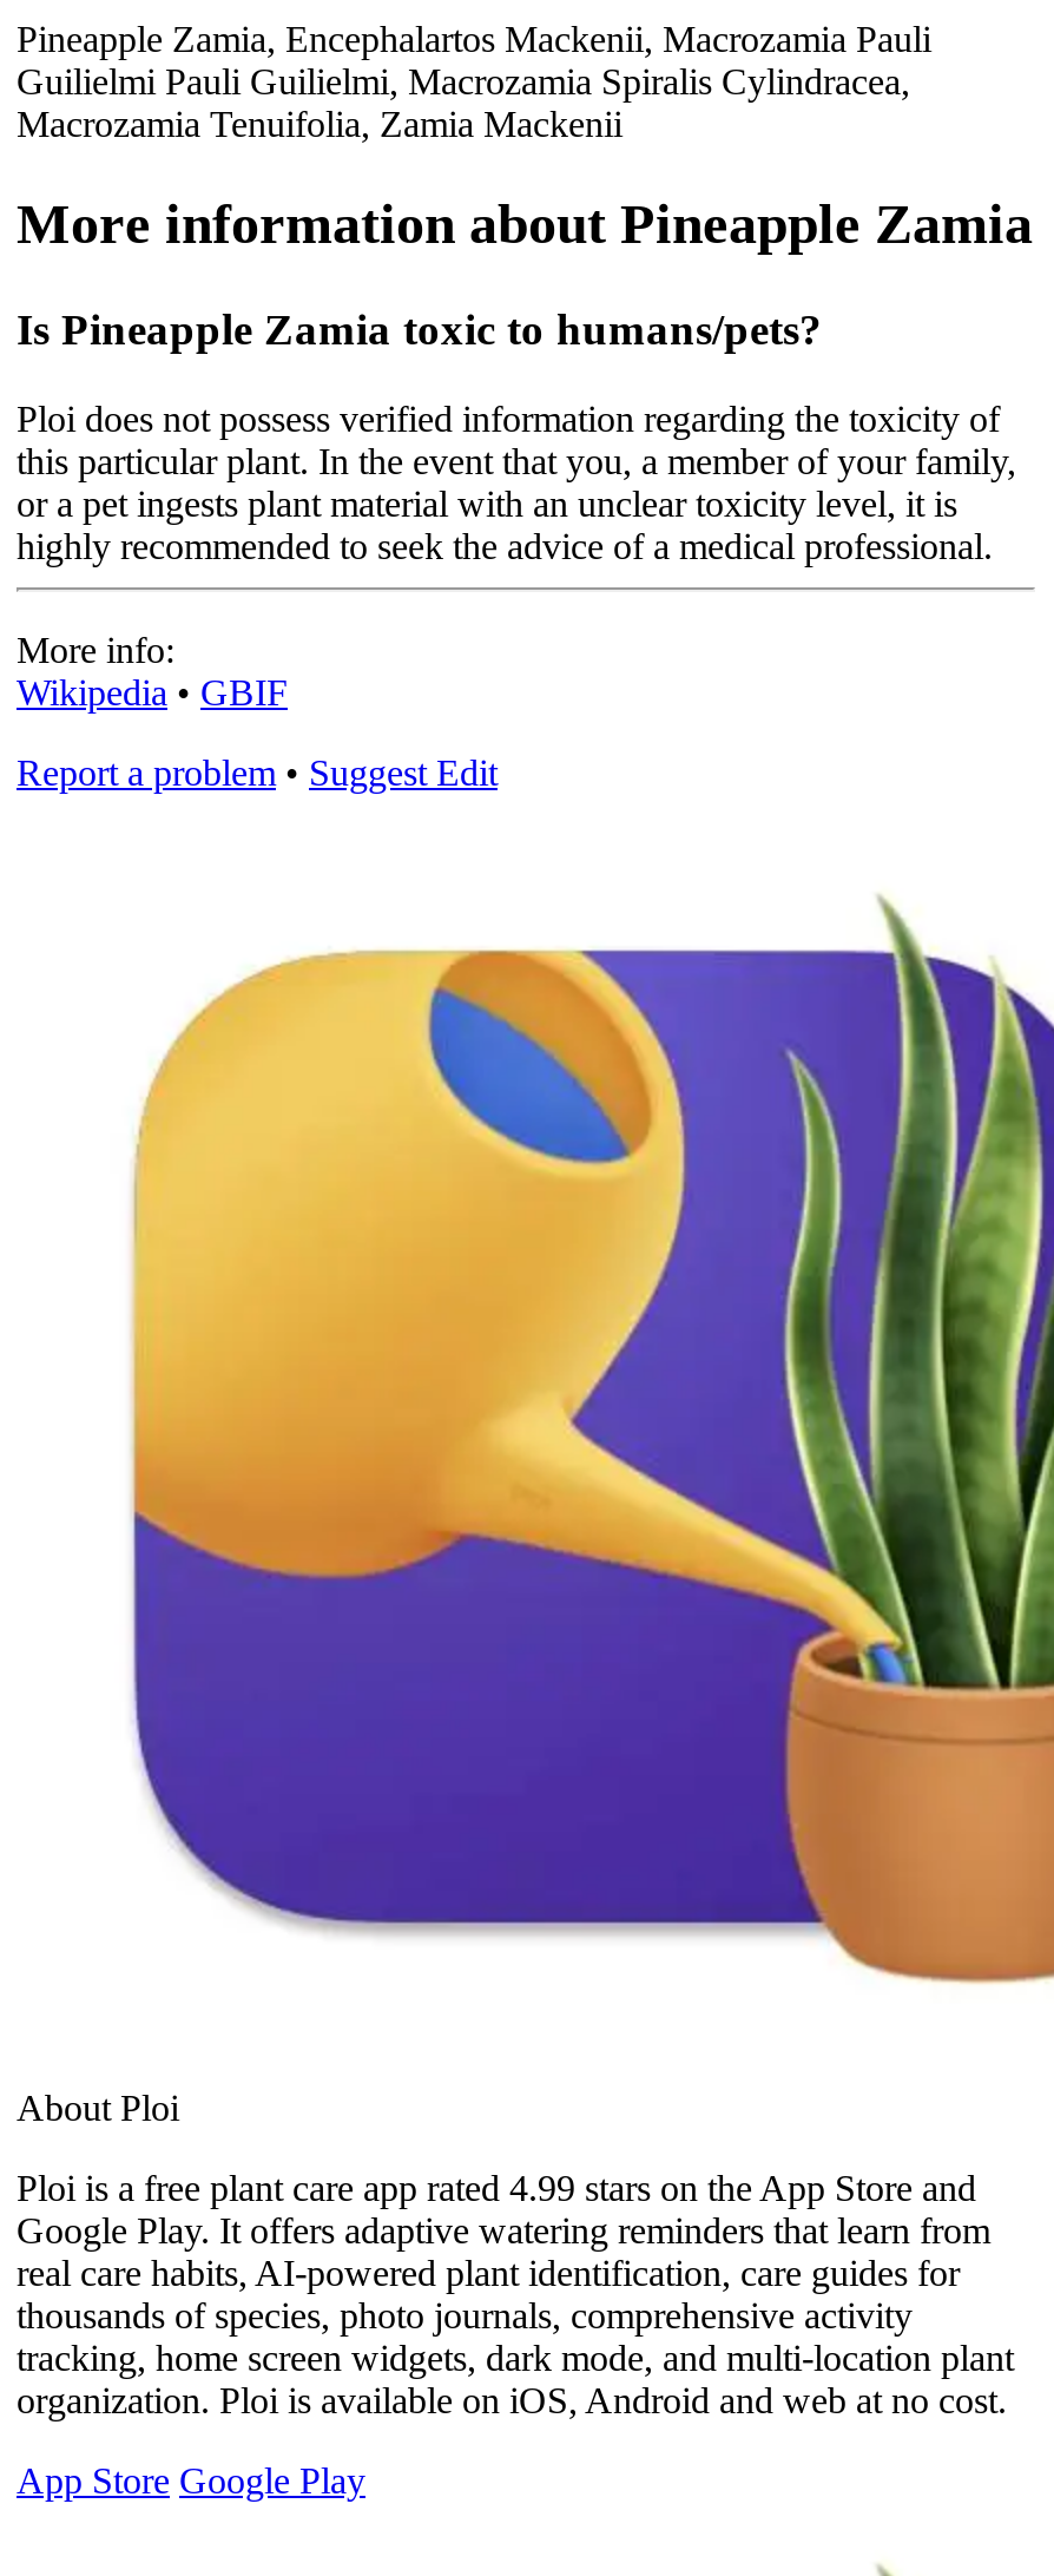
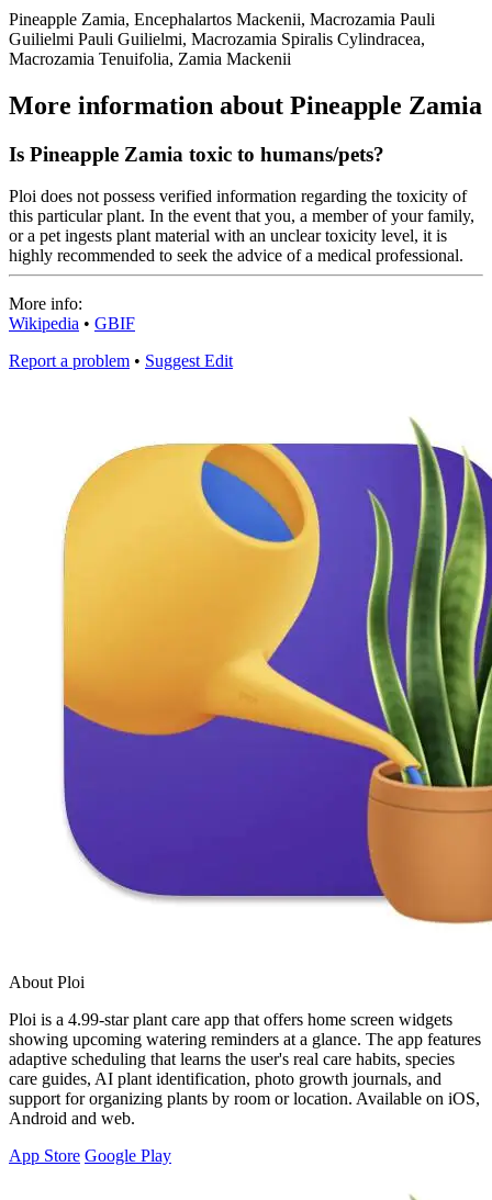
[17,2169,1014,2421] Ploi is a free plant care app rated 4.99 stars on the App Store and | Google Play. It offers adaptive watering reminders that learn from | real care habits, AI-powered plant identification, care guides for | thousands of species, photo journals, comprehensive activity | tracking, home screen widgets, dark mode, and multi-location plant | organization. Ploi is available on iOS, Android and web at no cost. -> [9,1011,481,1128] Ploi is a 4.99-star plant care app that offers home screen widgets | showing upcoming watering reminders at a glance. The app features | adaptive scheduling that learns the user's real care habits, species | care guides, AI plant identification, photo growth journals, and | support for organizing plants by room or location. Available on iOS, | Android and web.

